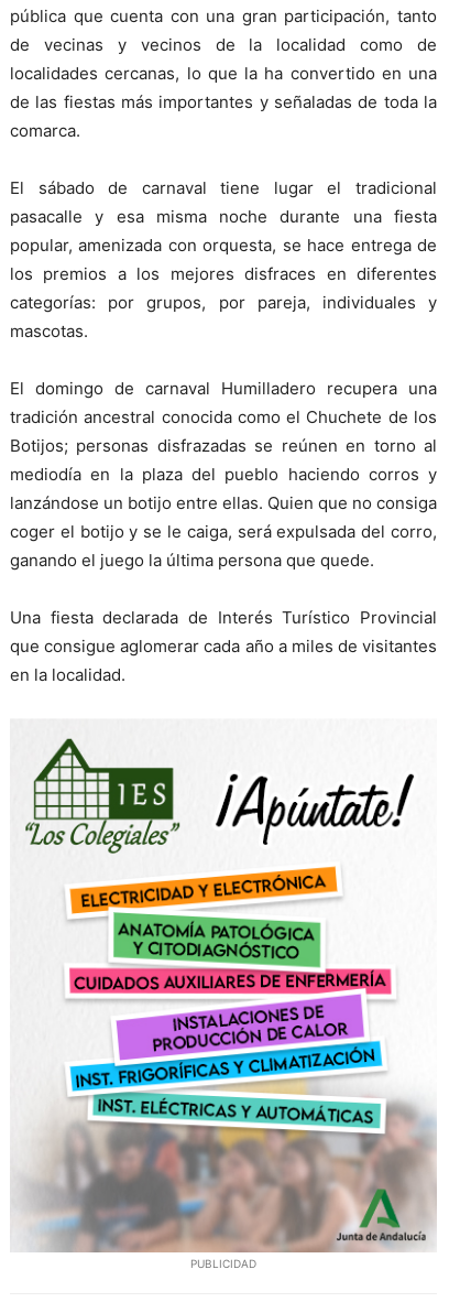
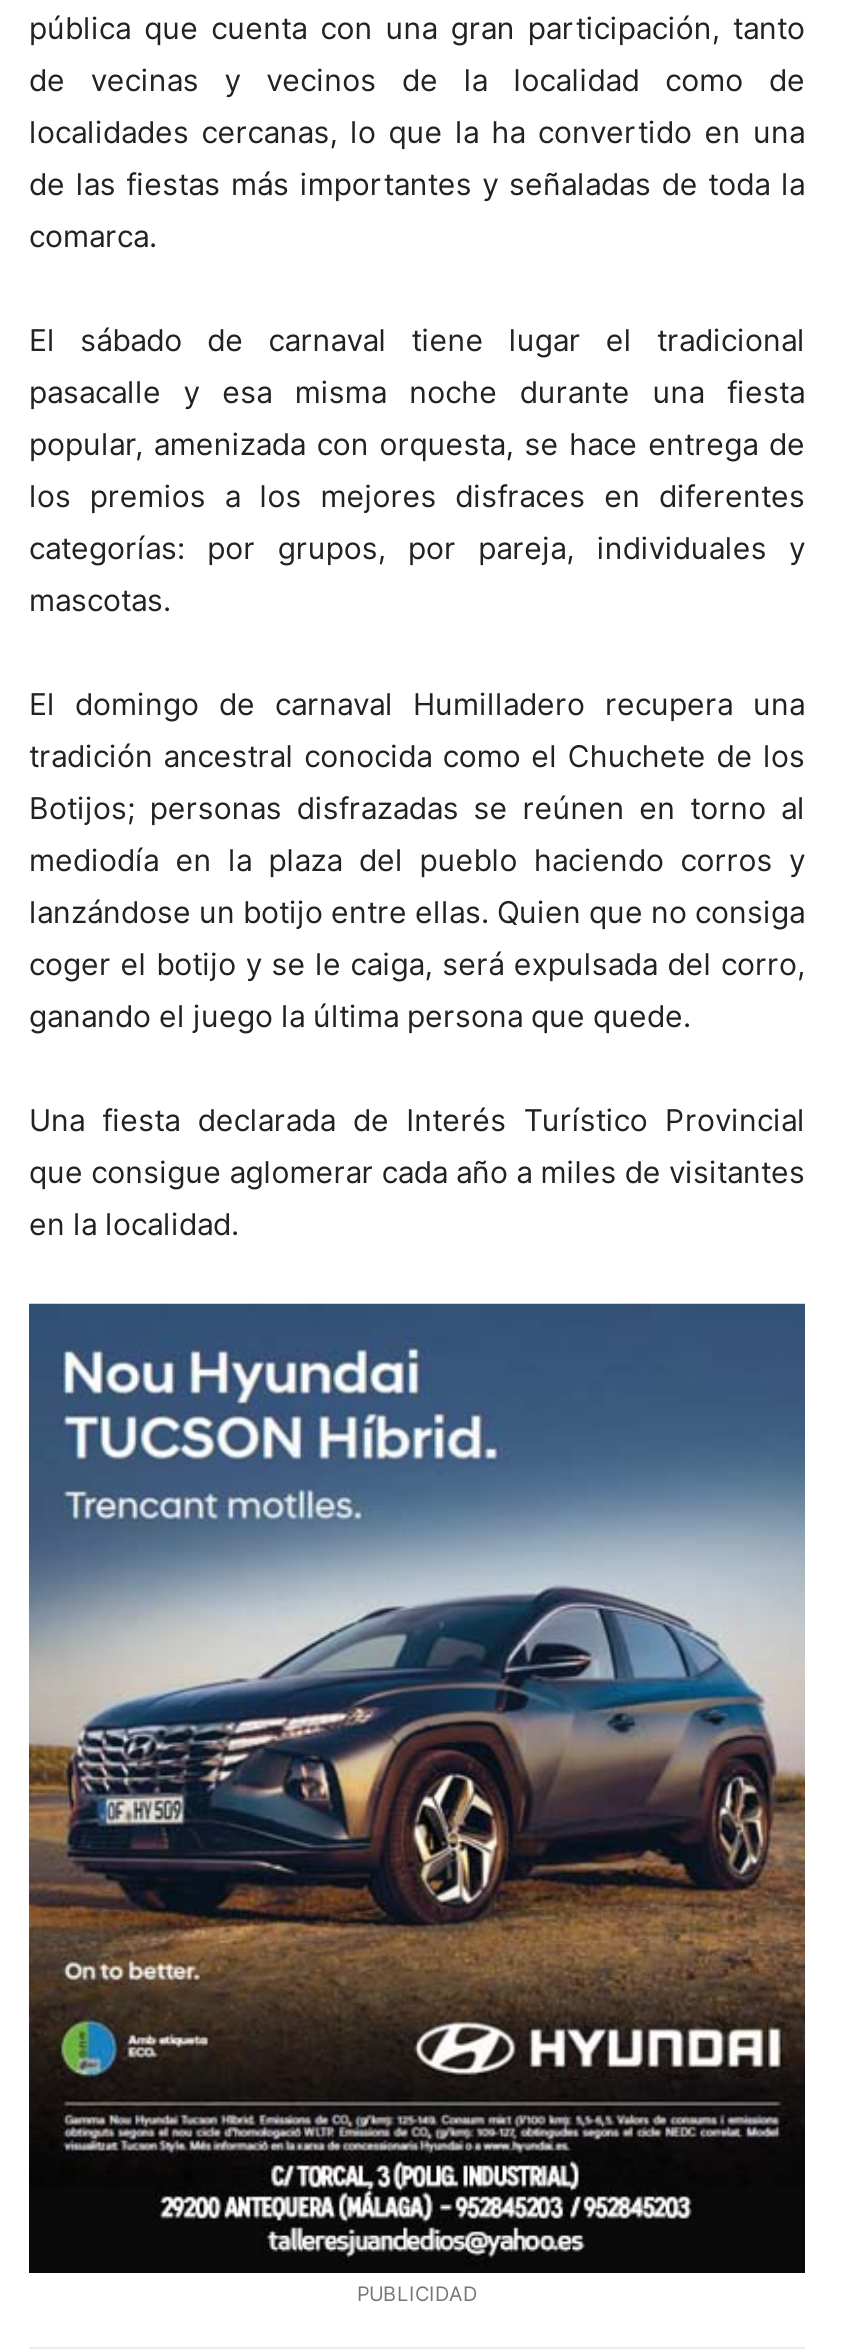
[10,718,437,1252] [image] -> [27,1301,807,2275] [image]

